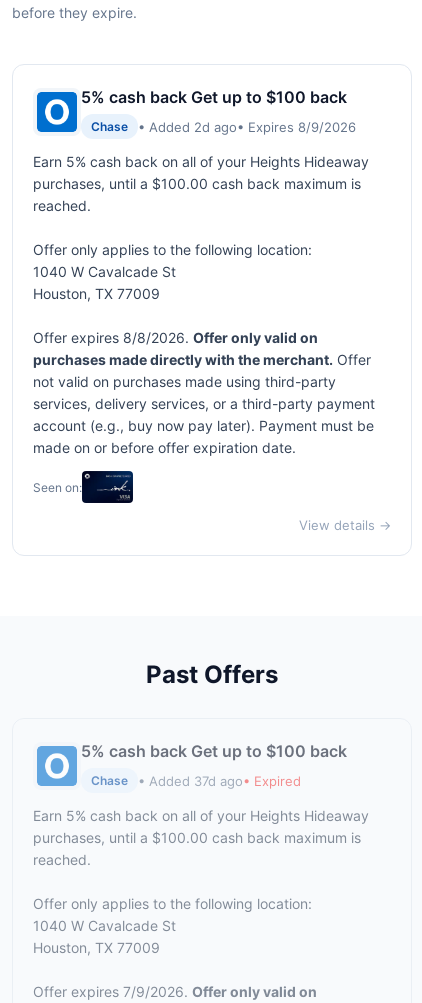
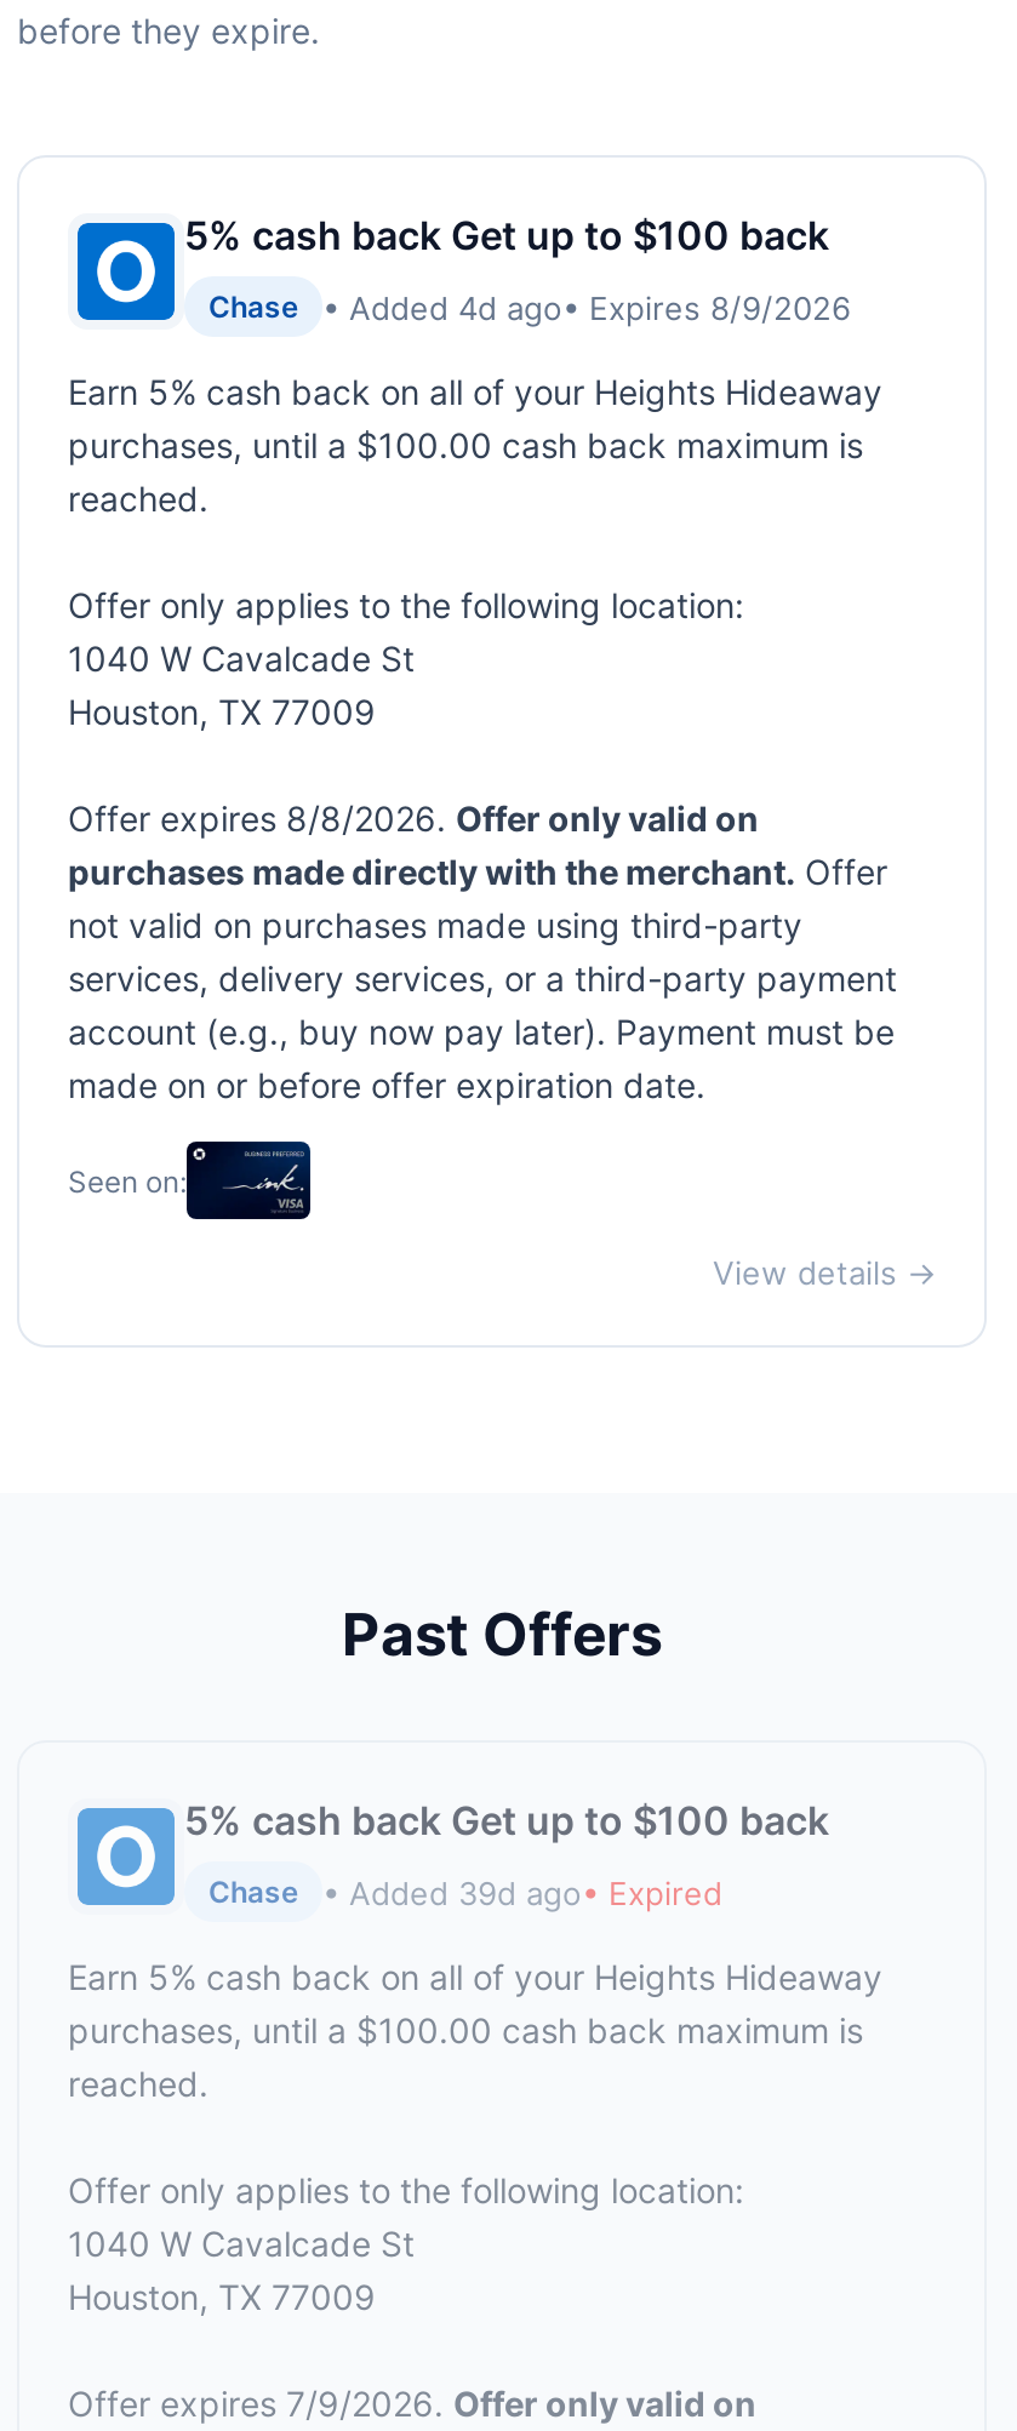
[138,118,356,134] • Added 2d ago• Expires 8/9/2026 -> [322,287,851,326] • Added 4d ago• Expires 8/9/2026
[138,772,301,788] • Added 37d ago• Expired -> [322,1872,722,1911] • Added 39d ago• Expired

